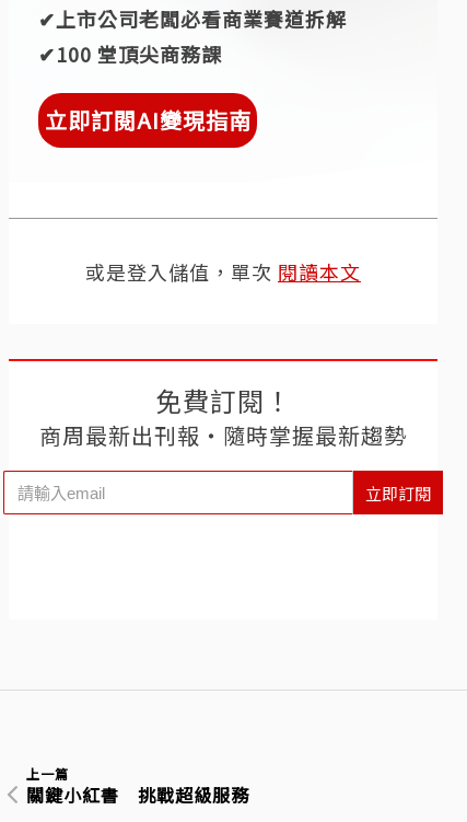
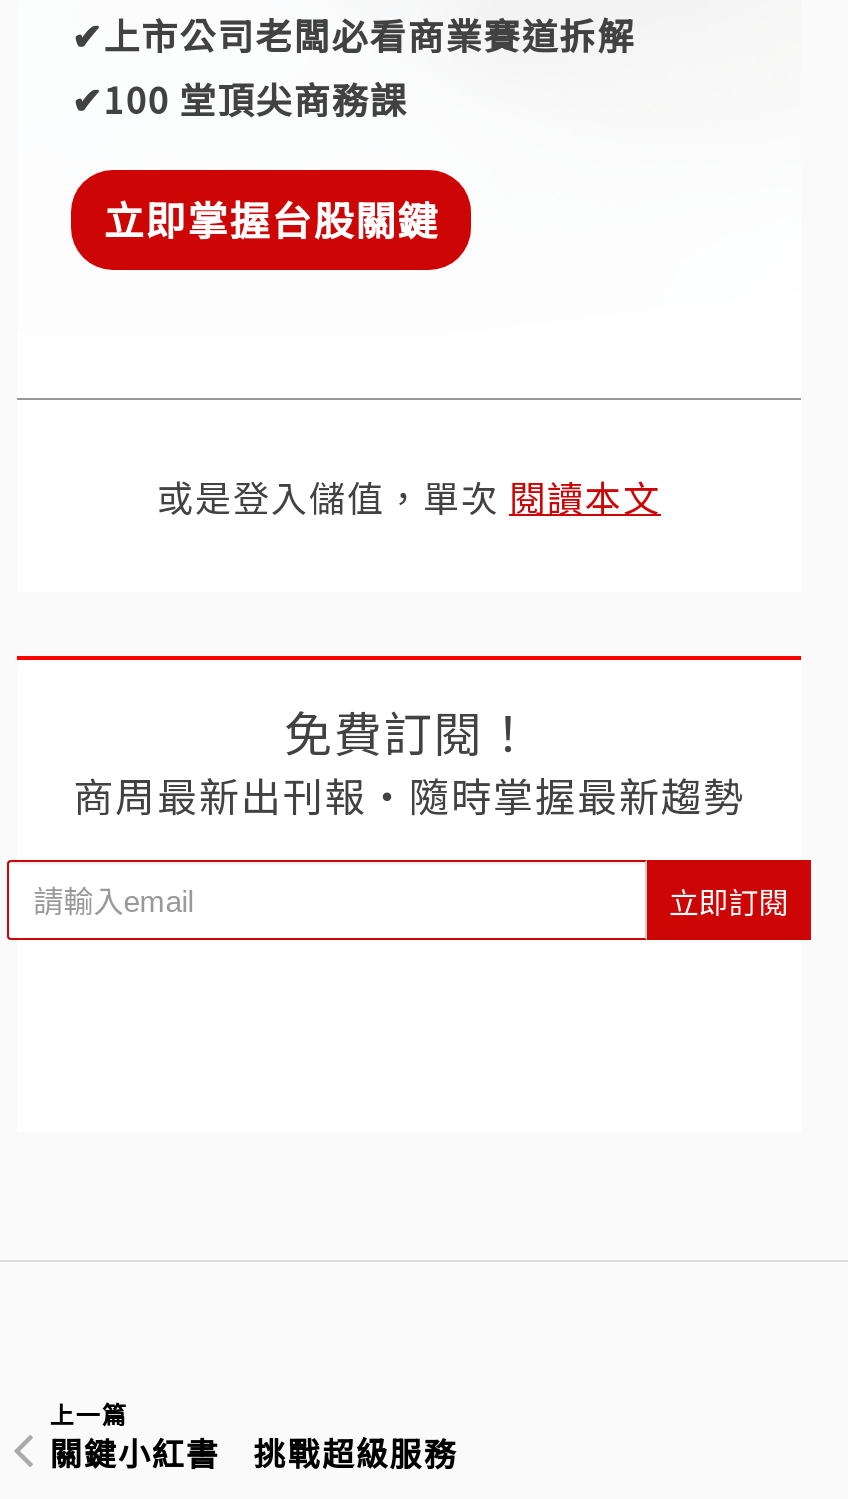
[45,104,251,136] 立即訂閱AI變現指南 -> [103,190,439,248] 立即掌握台股關鍵

